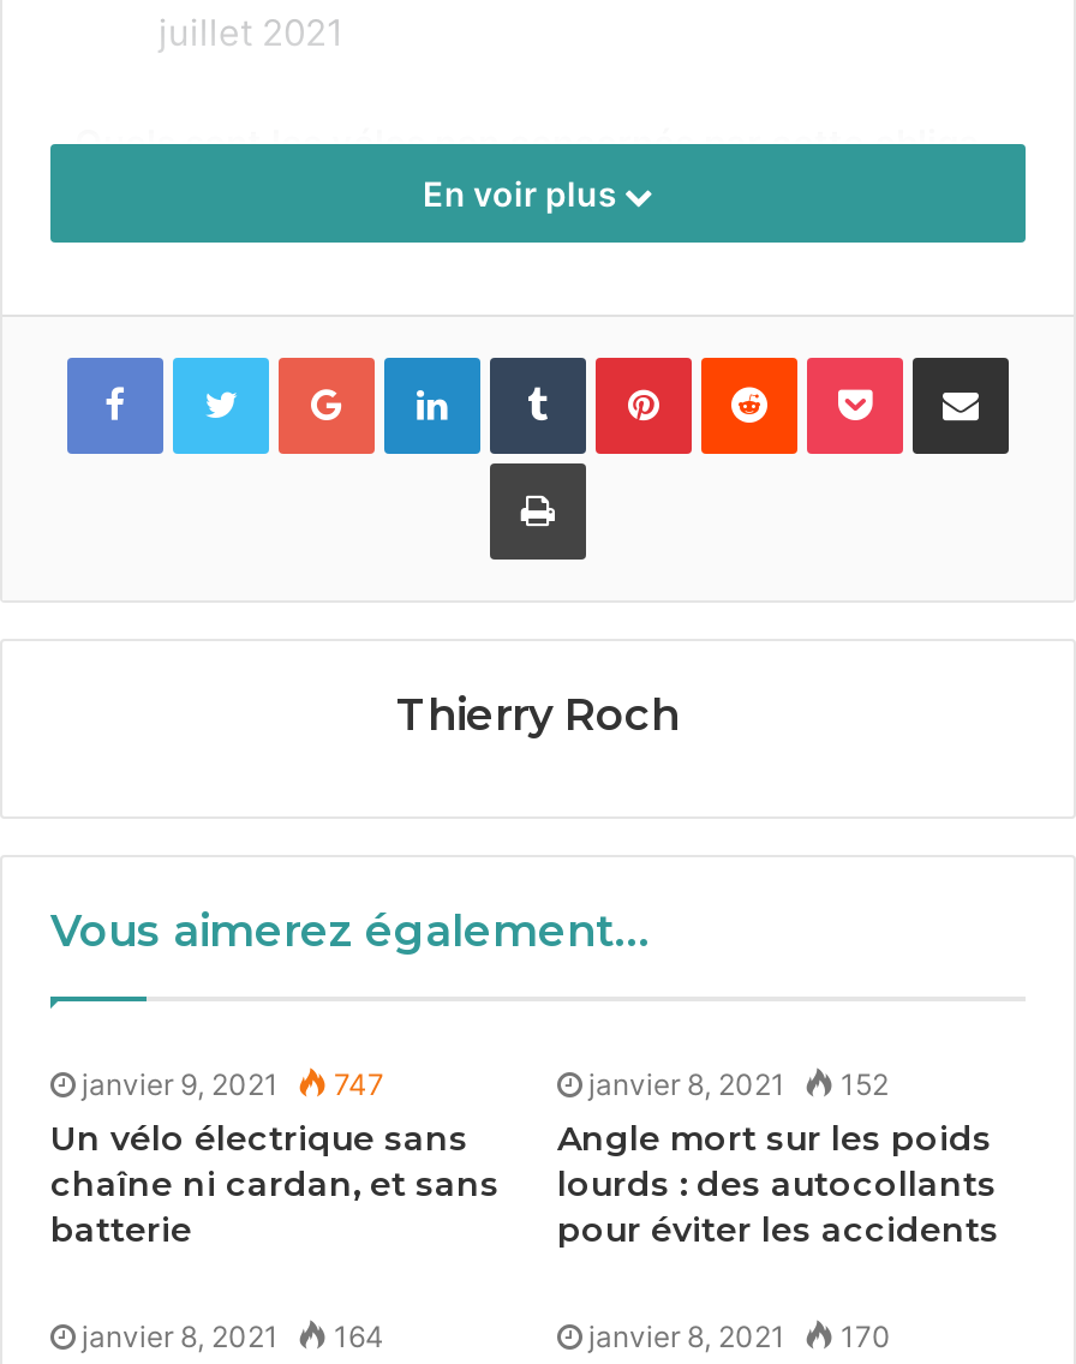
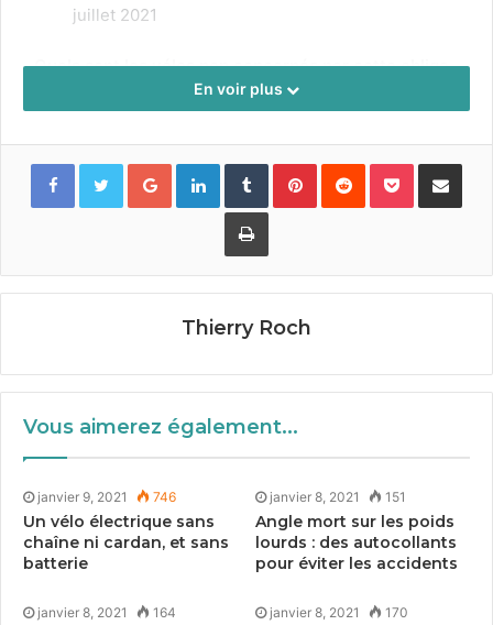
[82,1066,384,1102] janvier 9, 2021 747 -> [37,489,176,505] janvier 9, 2021 746
[588,1066,889,1102] janvier 8, 2021 152 -> [270,489,406,505] janvier 8, 2021 151

